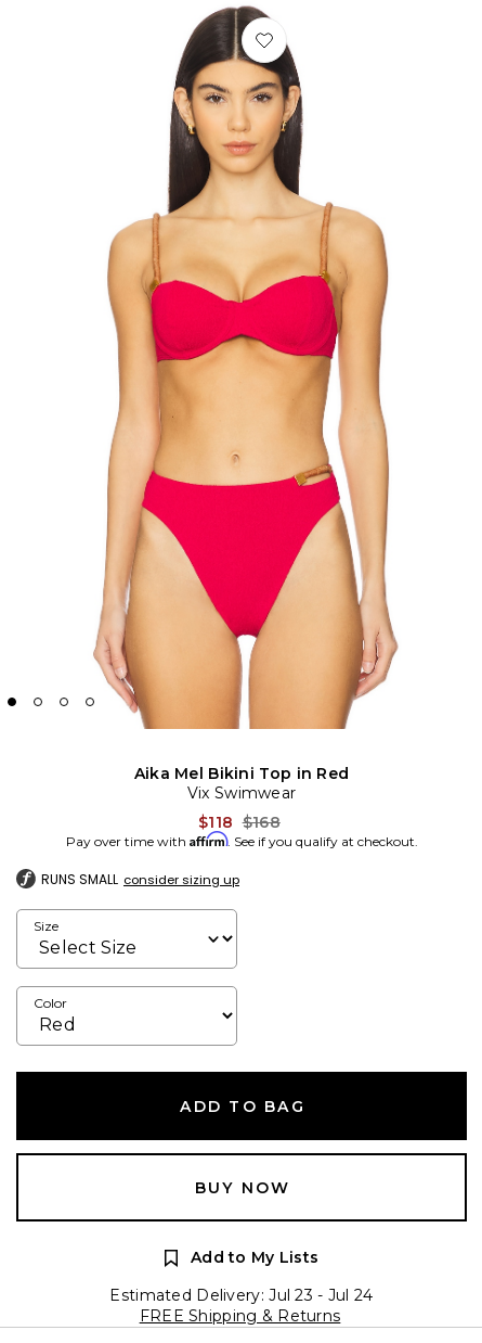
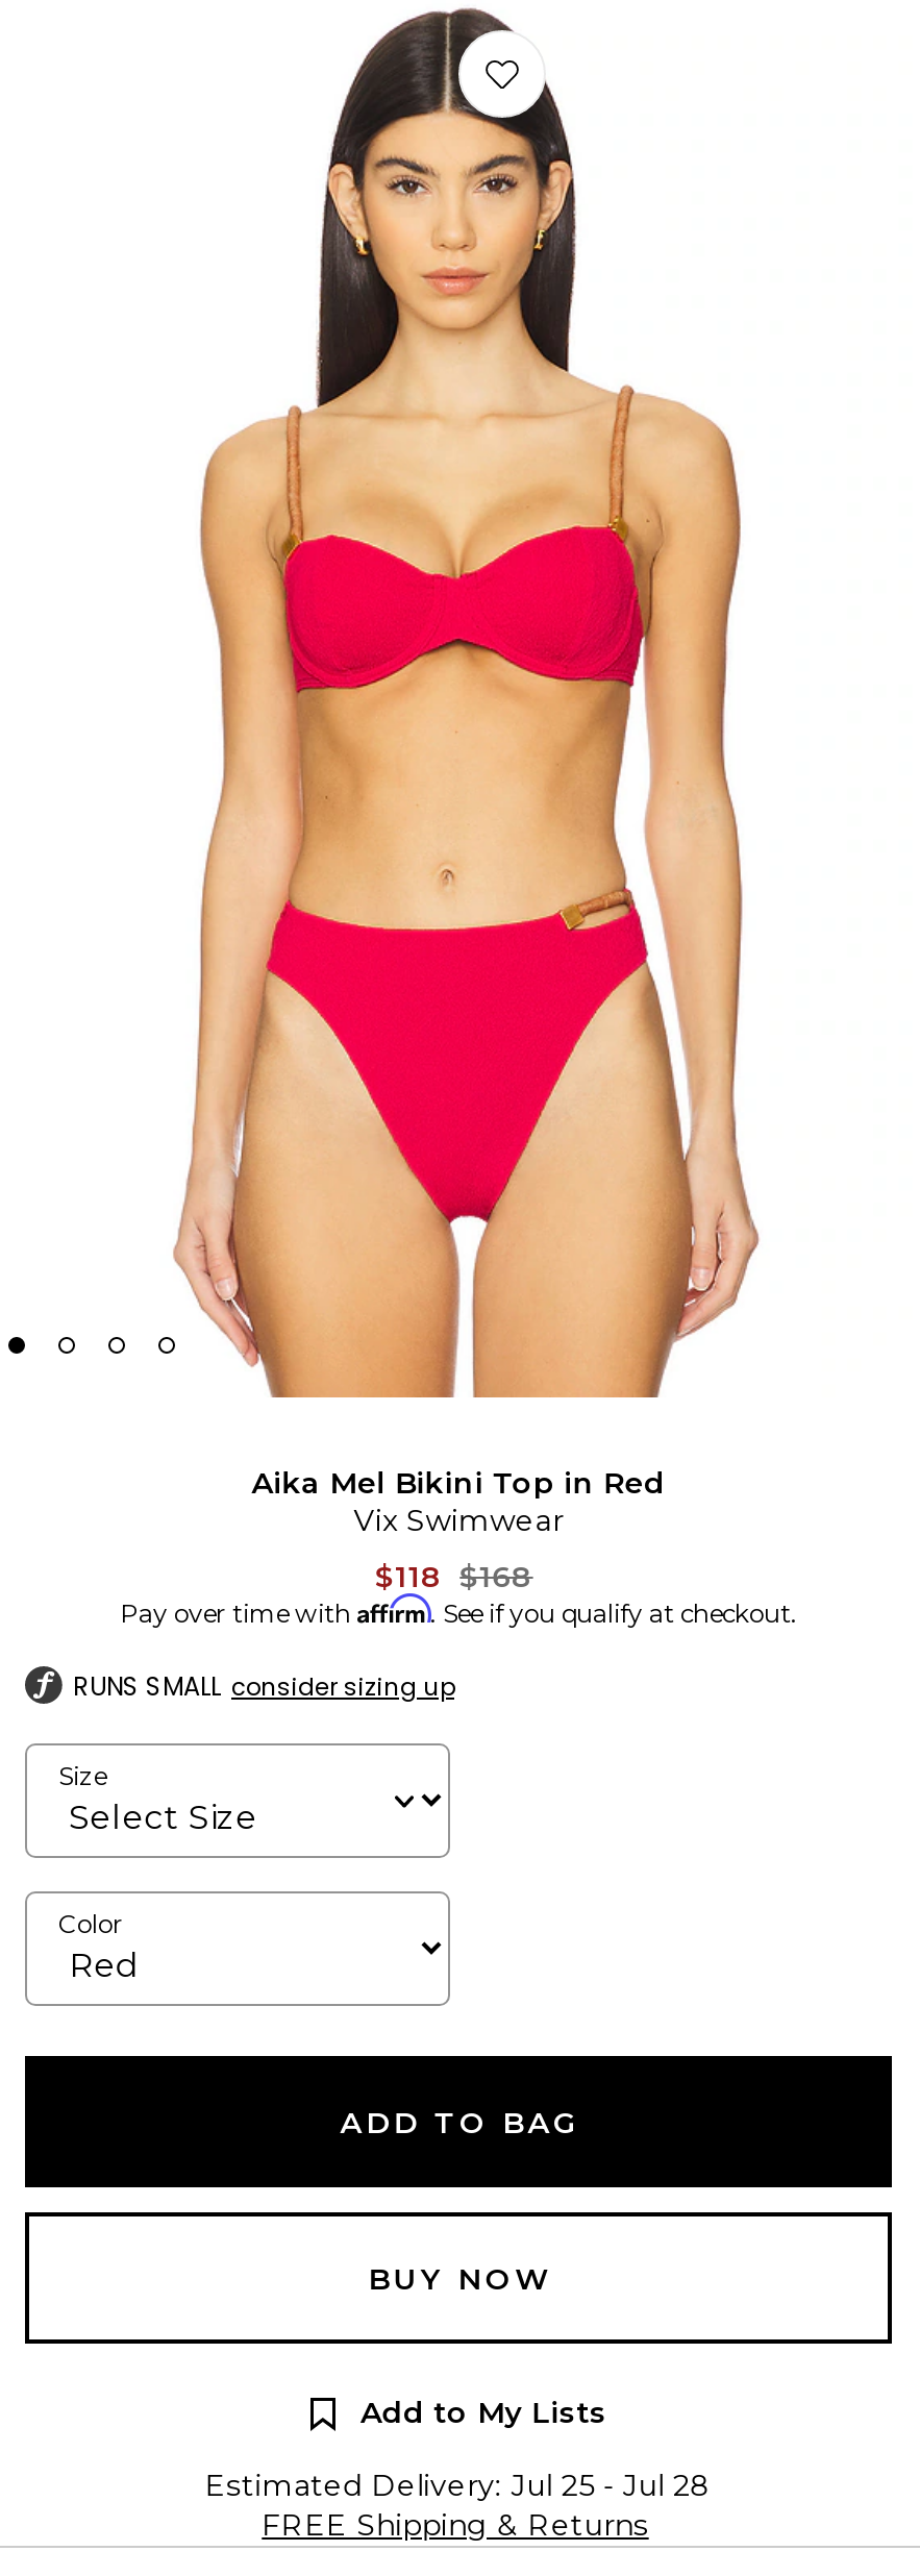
[110,1285,373,1305] Estimated Delivery: Jul 23 - Jul 24 -> [205,2467,712,2504] Estimated Delivery: Jul 25 - Jul 28

